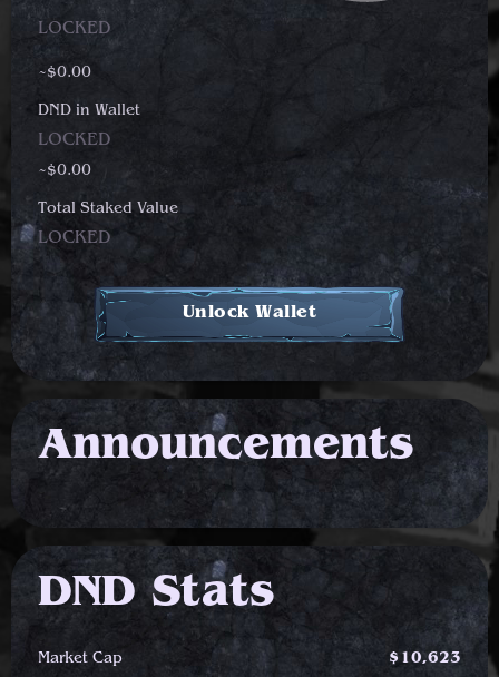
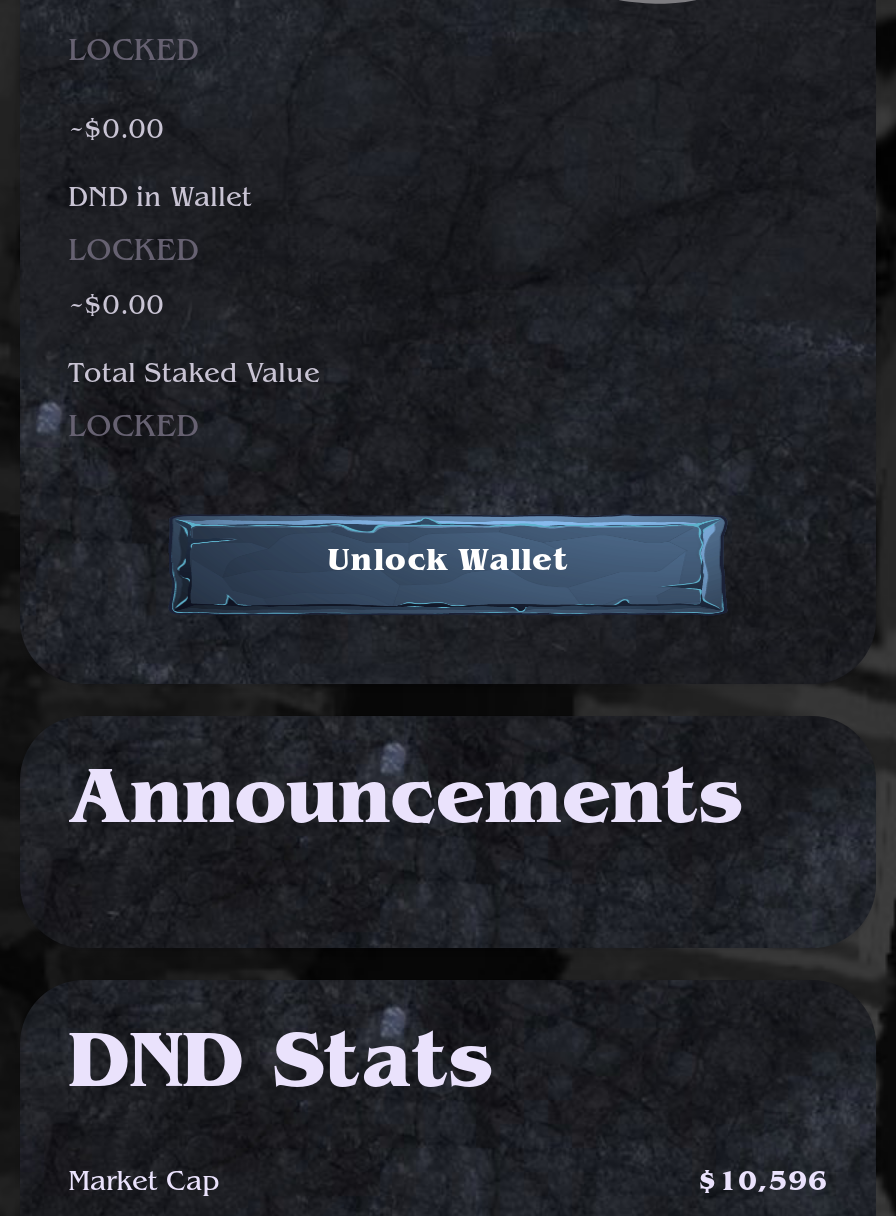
[389,651,461,667] $10,623 -> [698,1169,828,1197] $10,596

